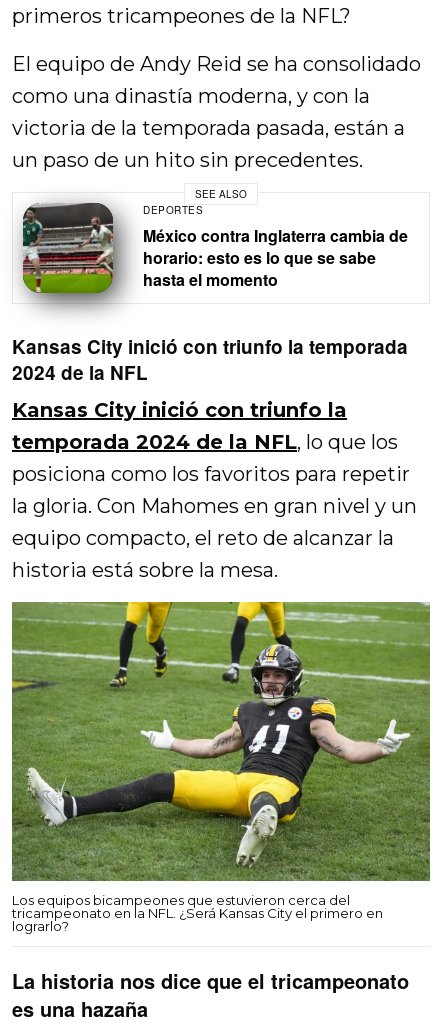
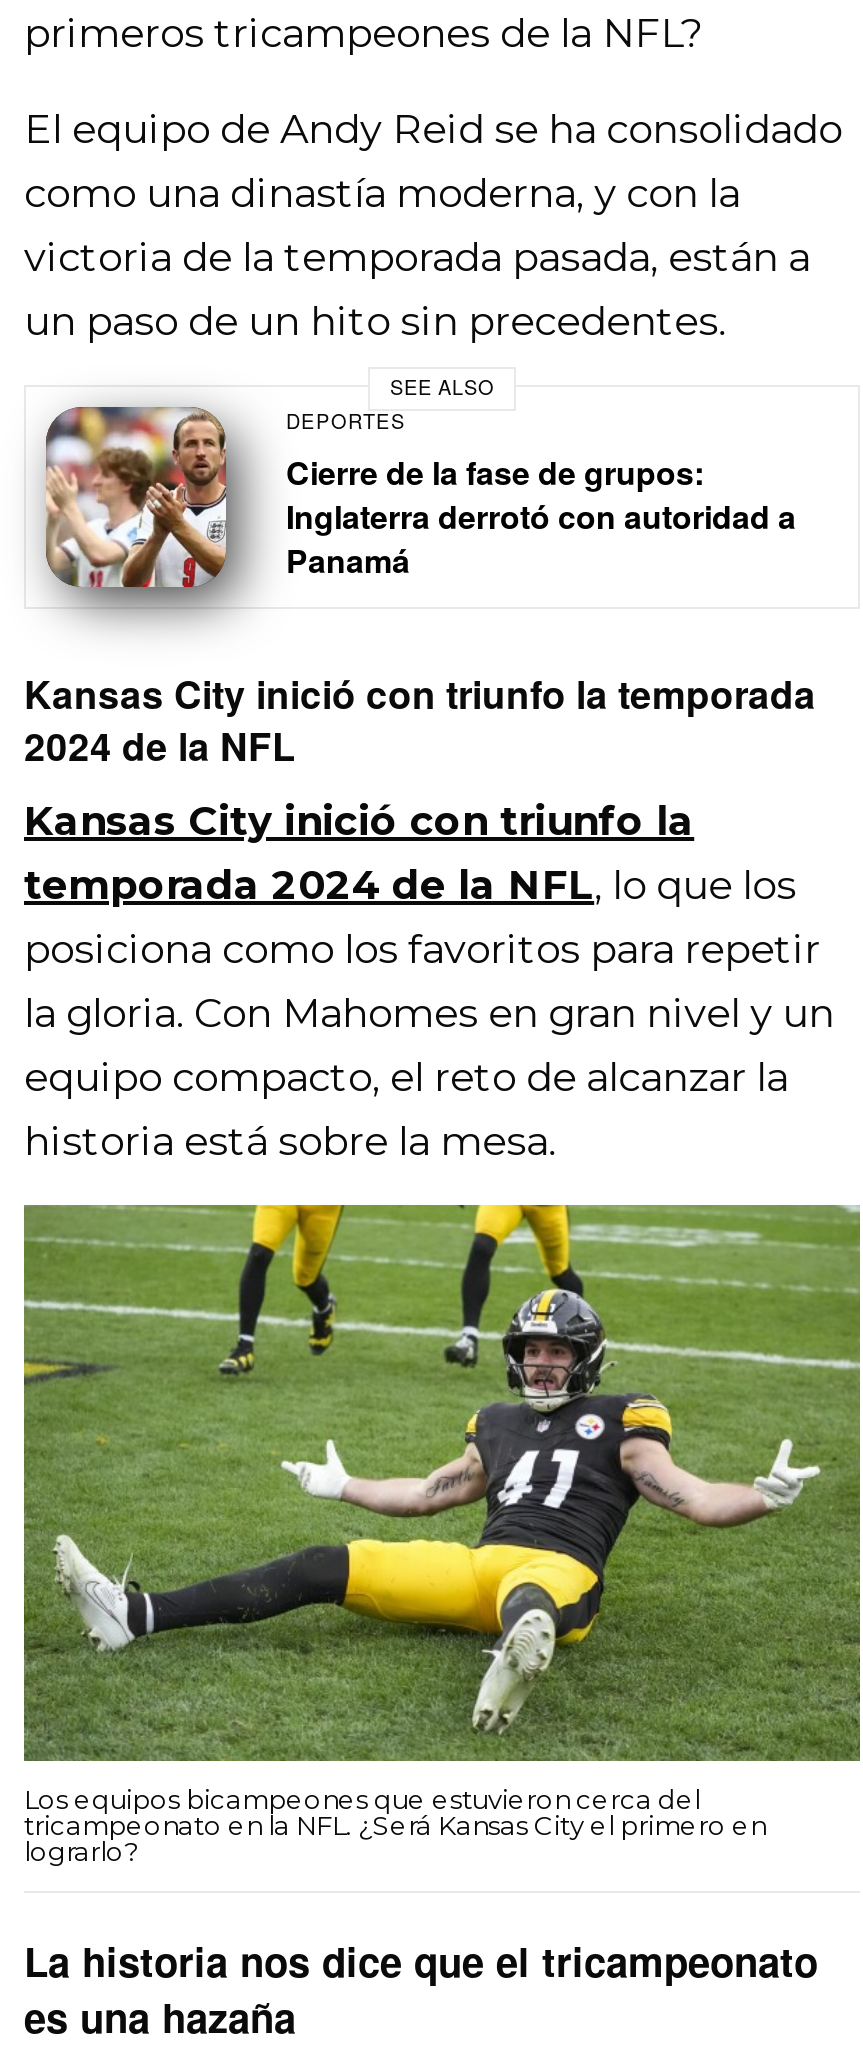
[22,202,408,294] [image] | México contra Inglaterra cambia de | horario: esto es lo que se sabe | hasta el momento -> [46,406,796,588] [image] | Cierre de la fase de grupos: | Inglaterra derrotó con autoridad a | Panamá

